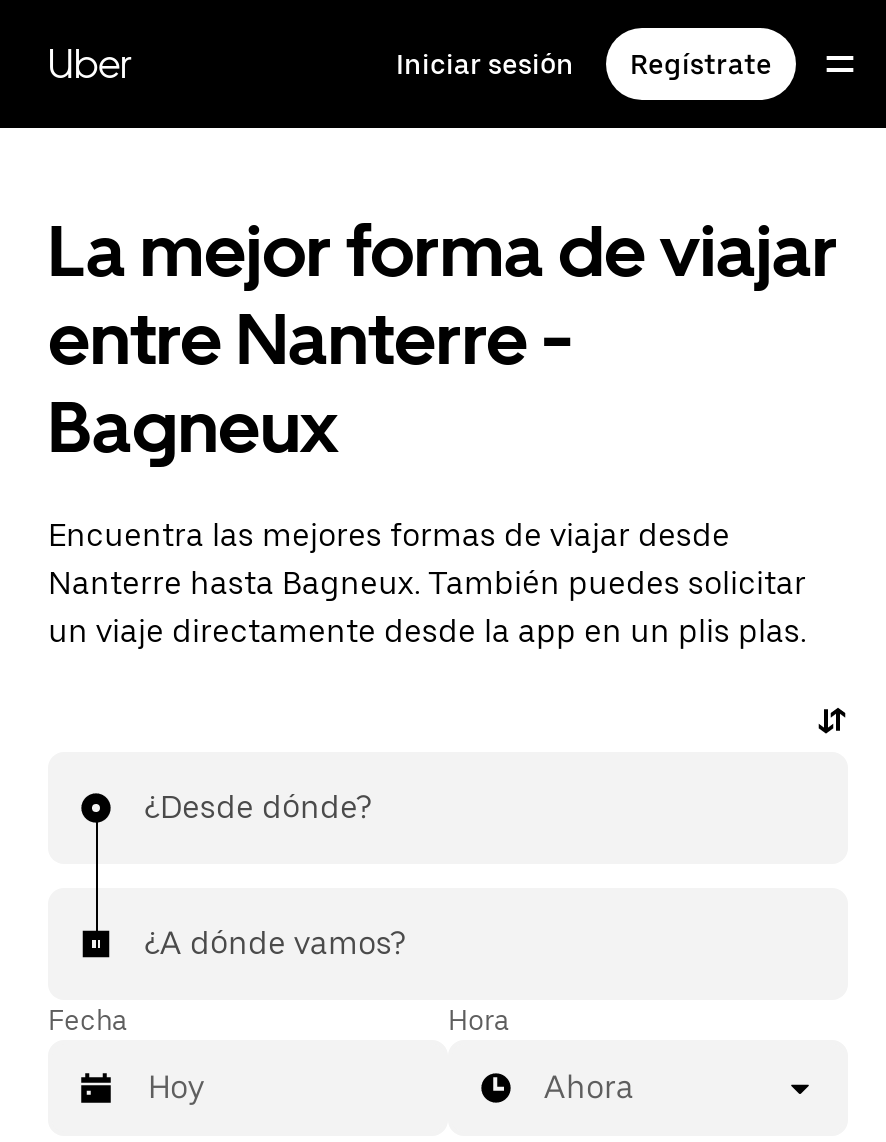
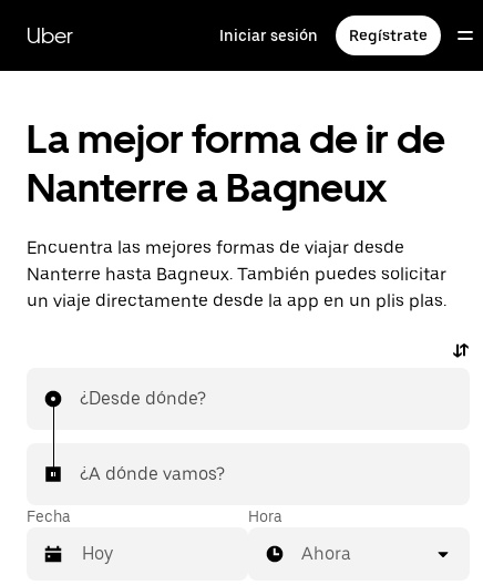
[48,208,838,470] La mejor forma de viajar | entre Nanterre - | Bagneux -> [27,115,445,212] La mejor forma de ir de | Nanterre a Bagneux

